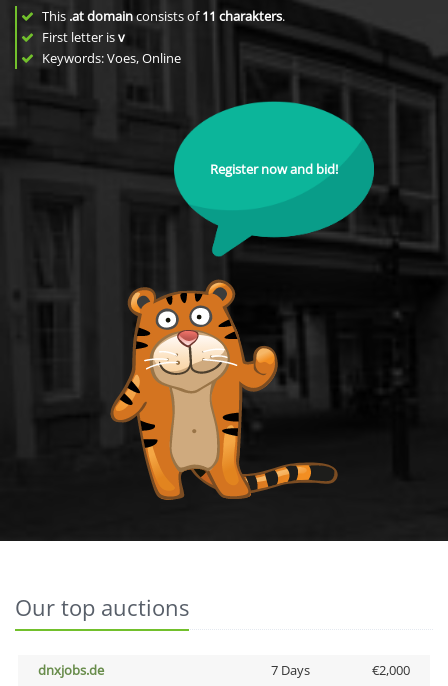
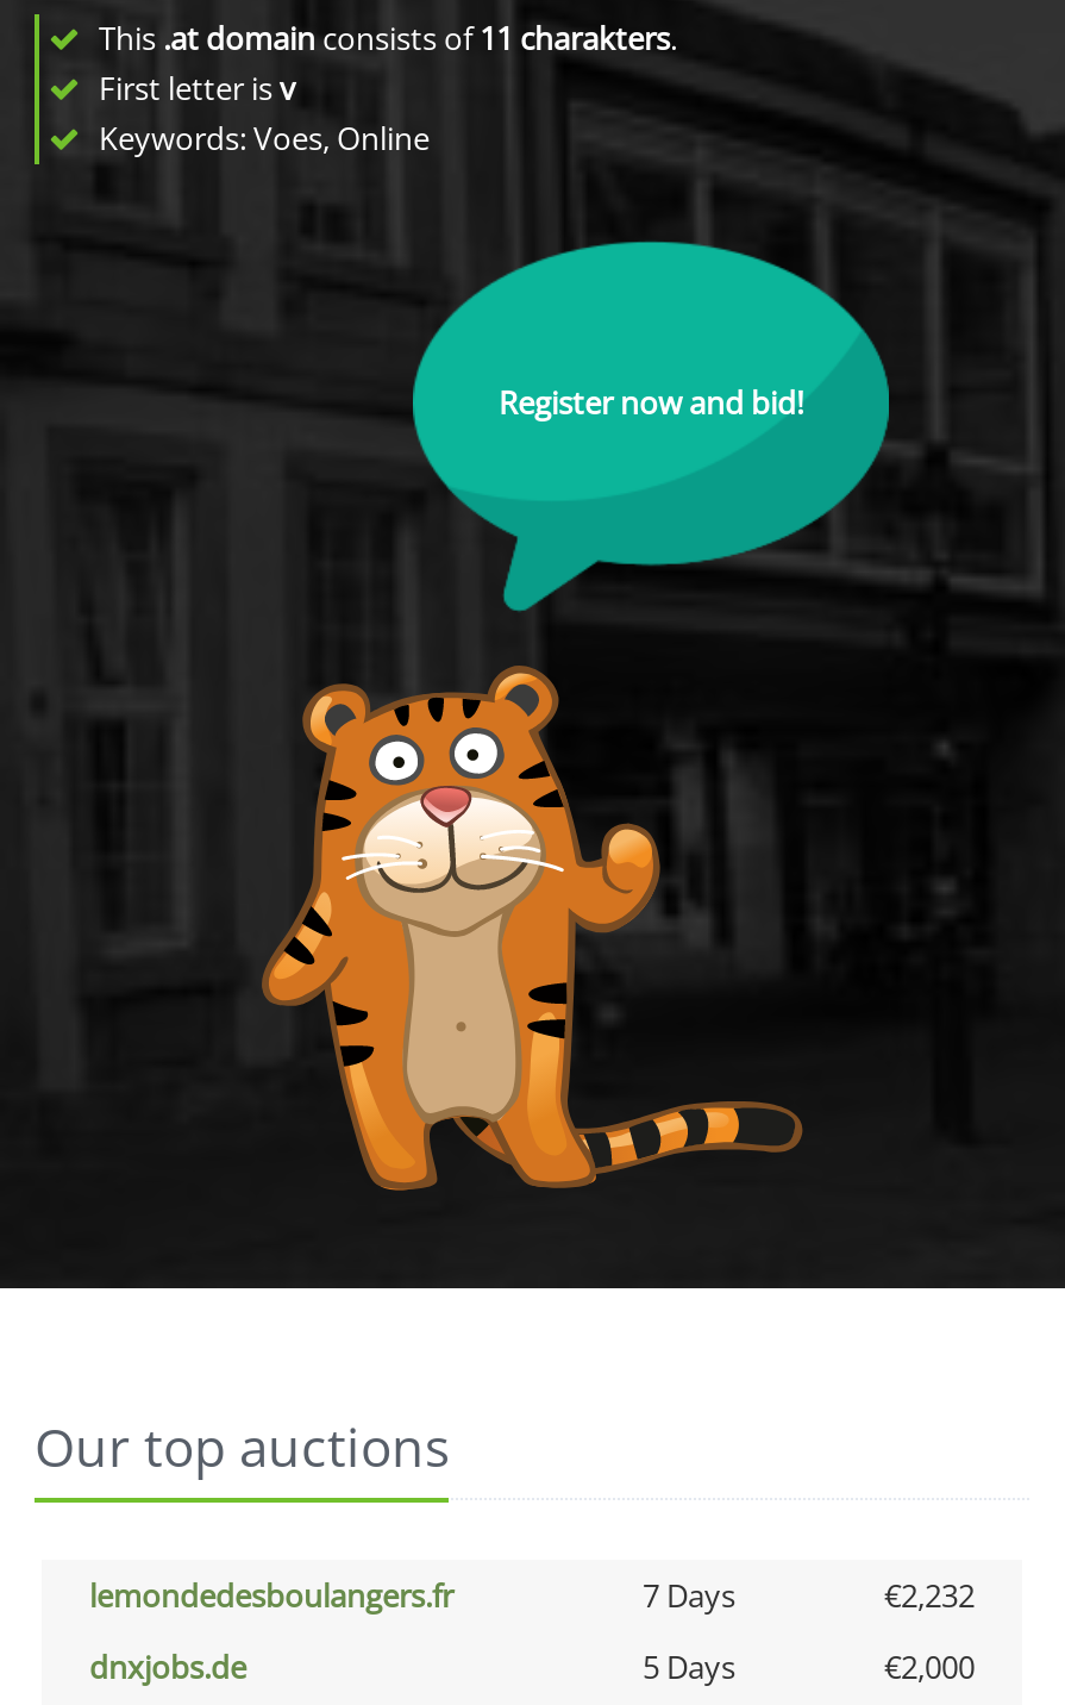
none -> [89,1574,975,1617] lemondedesboulangers.fr | 7 Days | €2,232
[270,661,309,679] 7 Days -> [643,1645,735,1688] 5 Days

